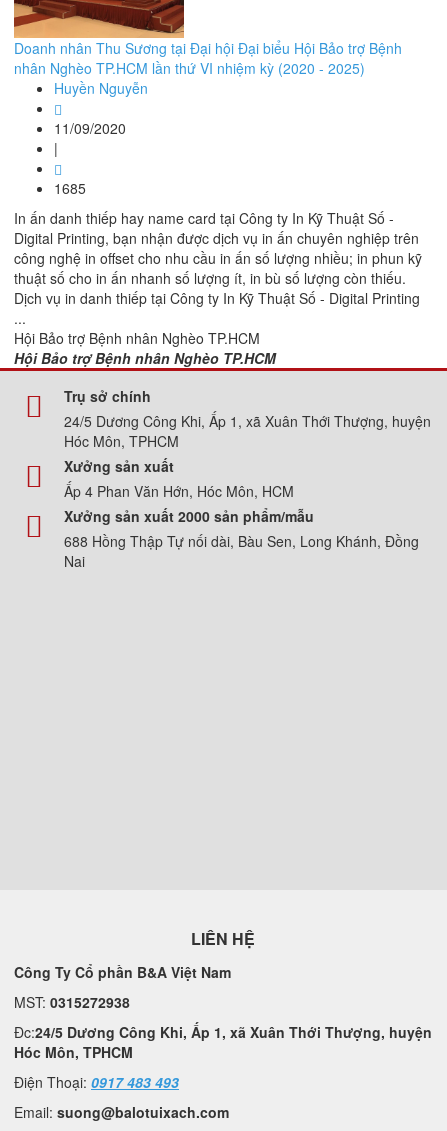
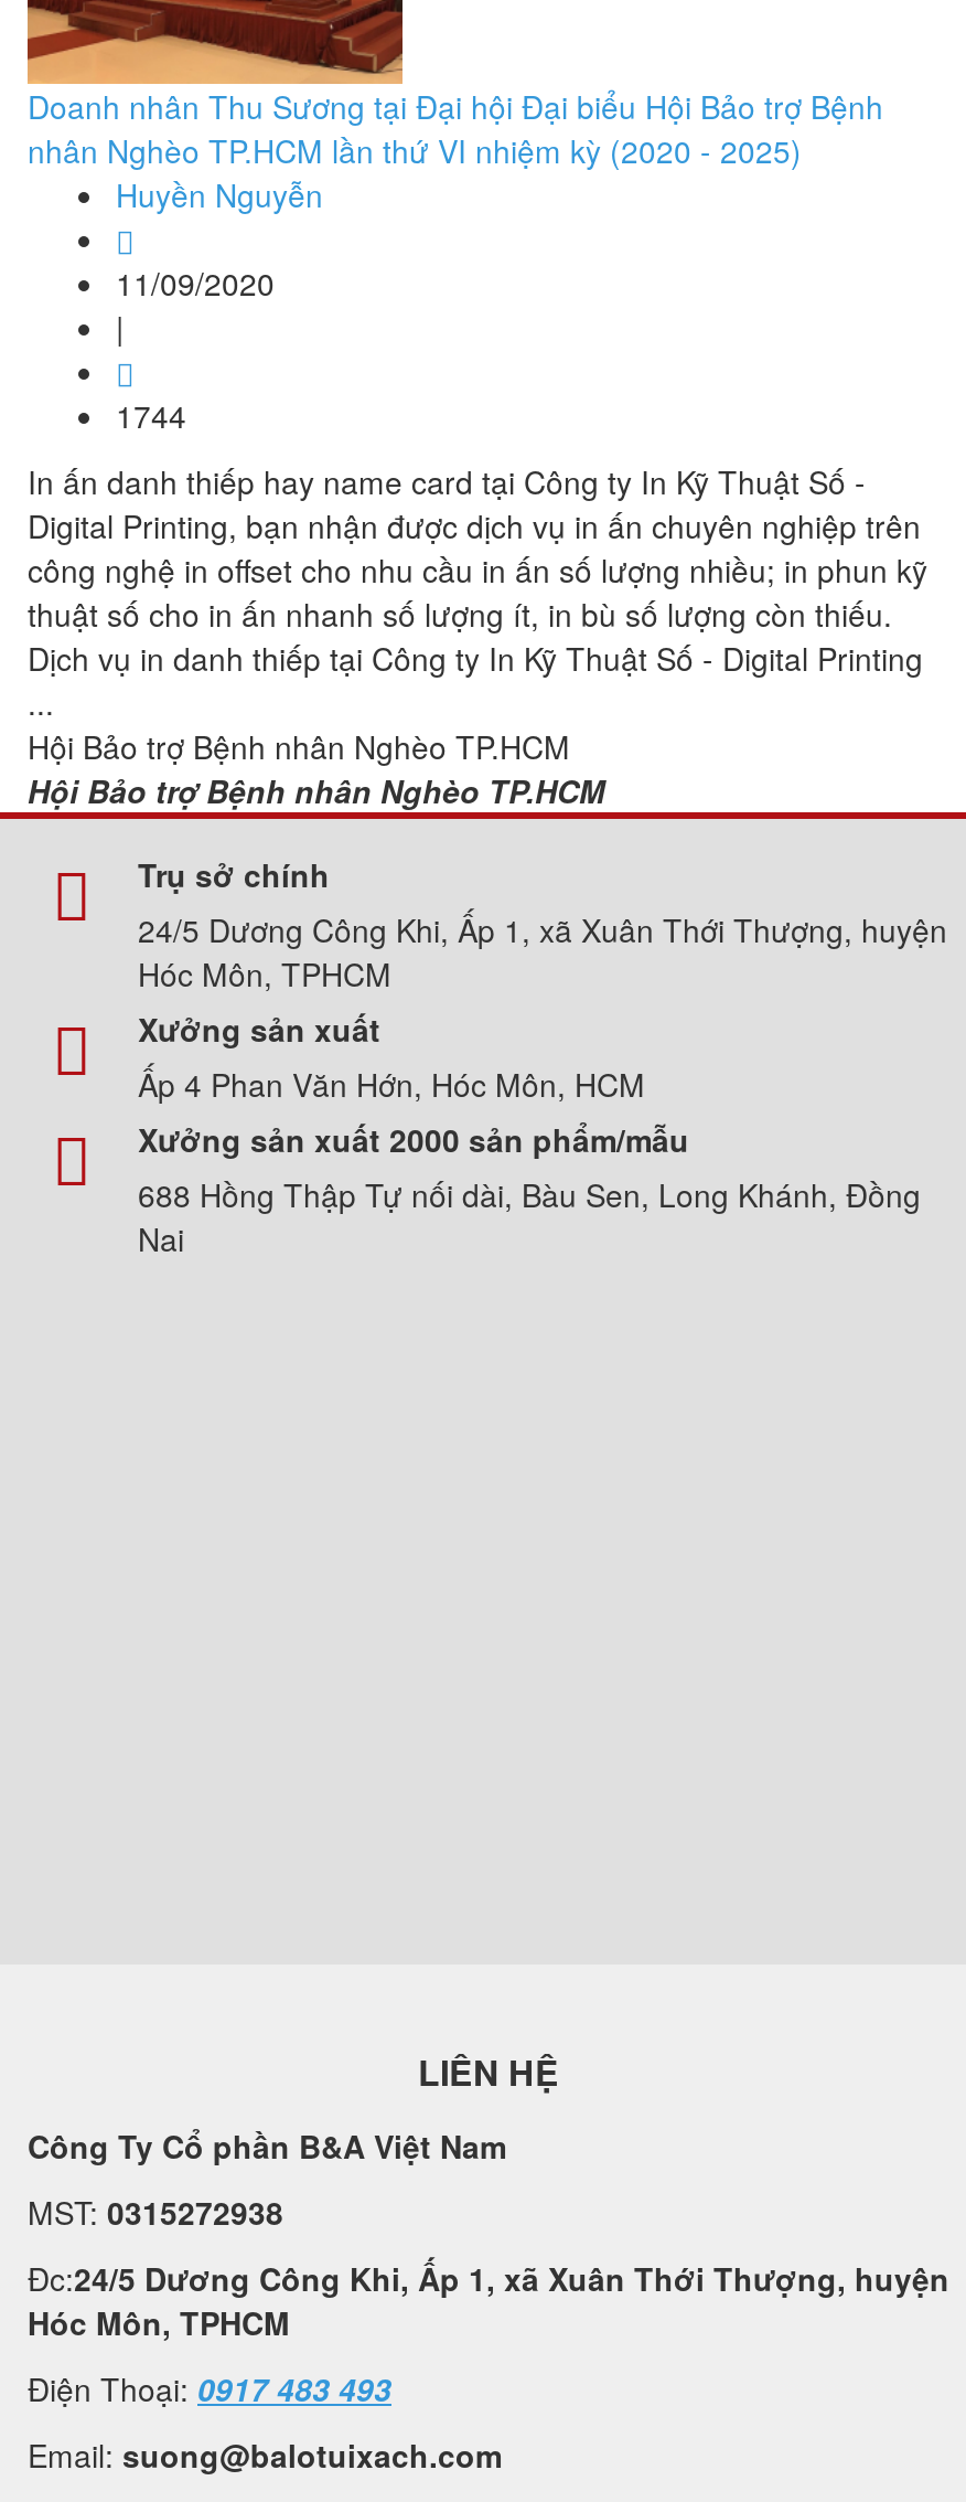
[54,178,86,198] 1685 -> [116,393,186,437] 1744

